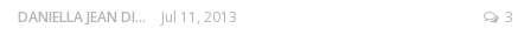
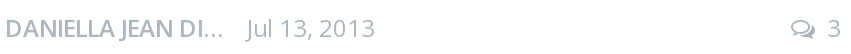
[161,7,237,27] Jul 11, 2013 -> [247,11,375,45] Jul 13, 2013

